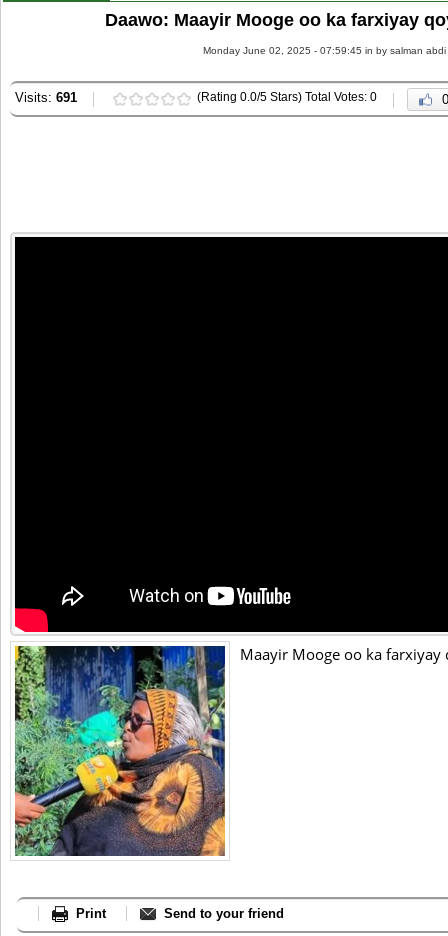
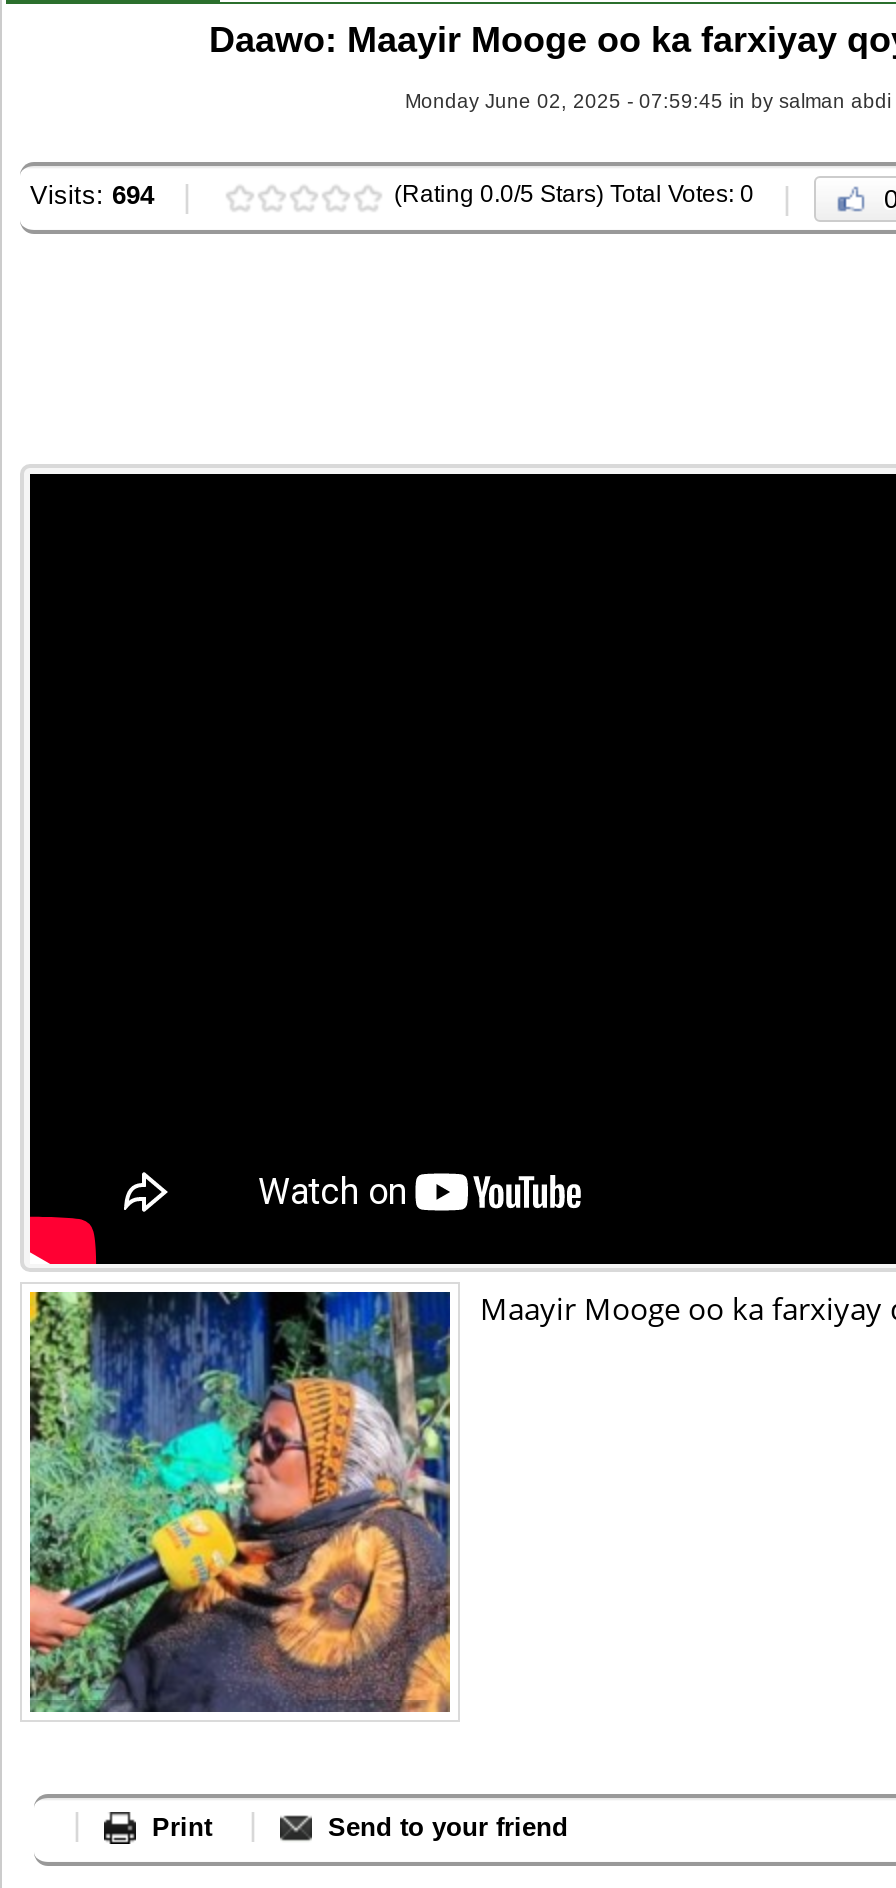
[15,90,77,105] Visits: 691 -> [30,180,154,210] Visits: 694

